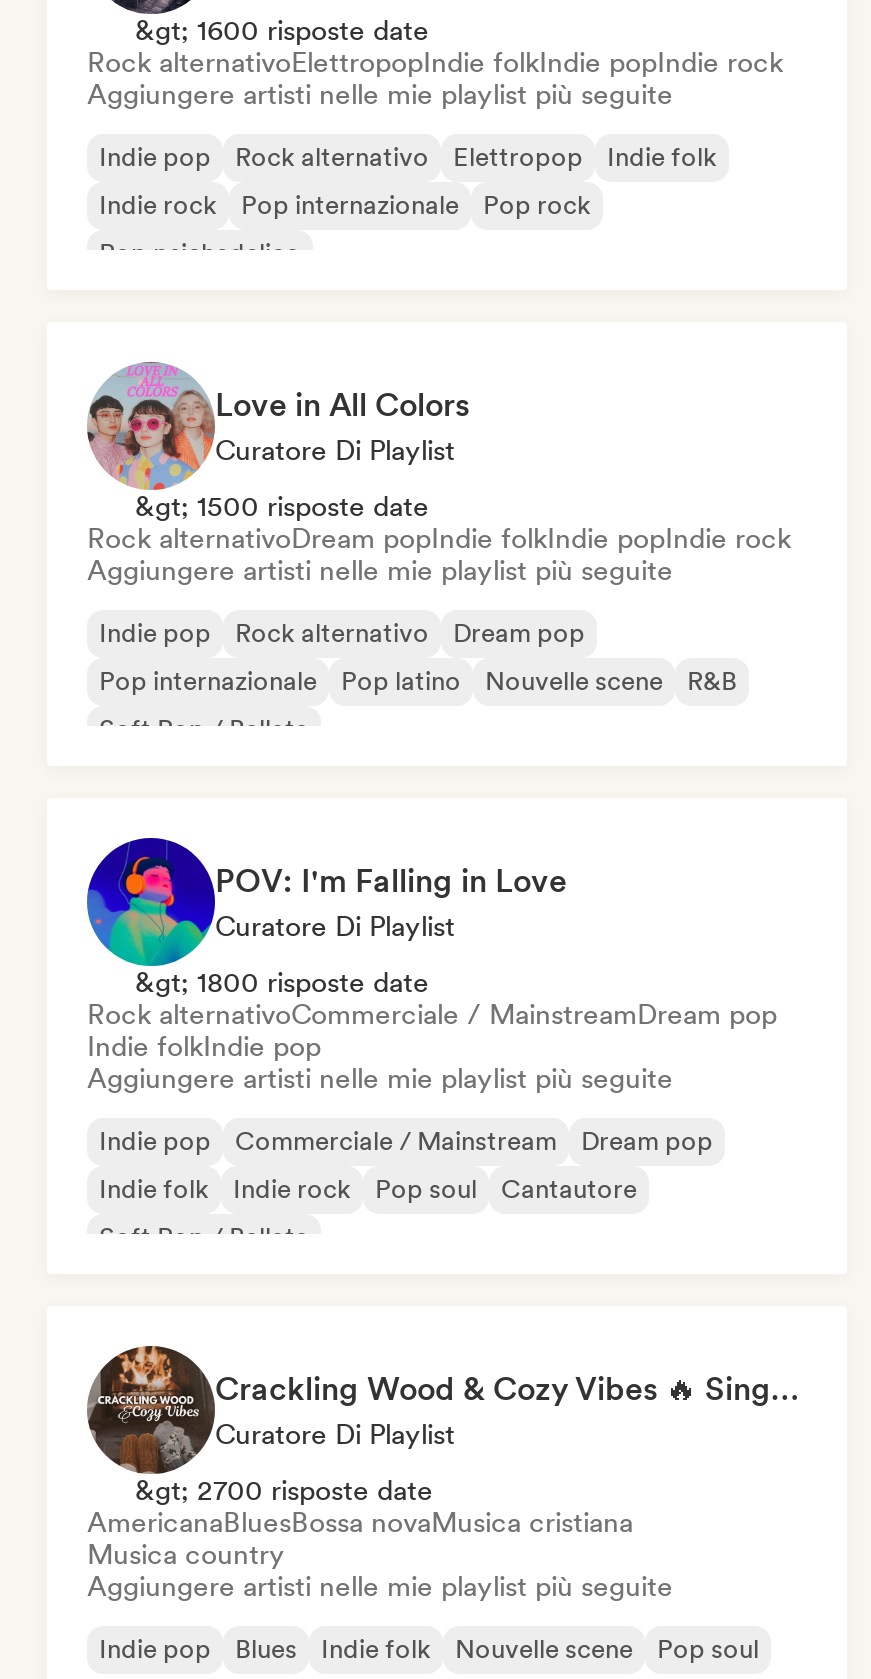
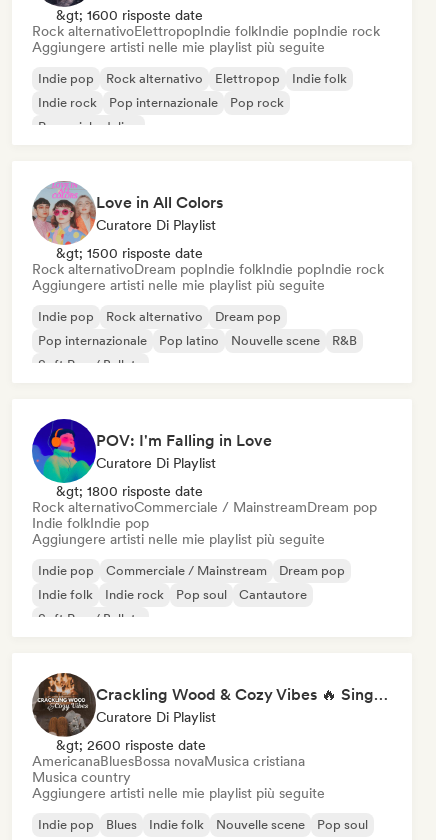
[135,1474,433,1506] &gt; 2700 risposte date -> [56,737,206,753] &gt; 2600 risposte date

